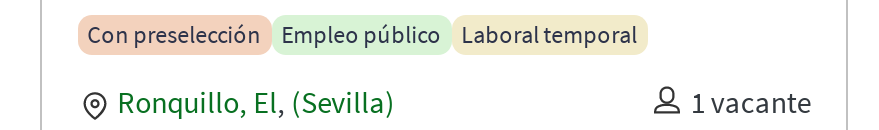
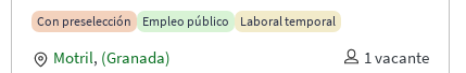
[117,83,395,121] Ronquillo, El, (Sevilla) -> [53,47,170,67] Motril, (Granada)

